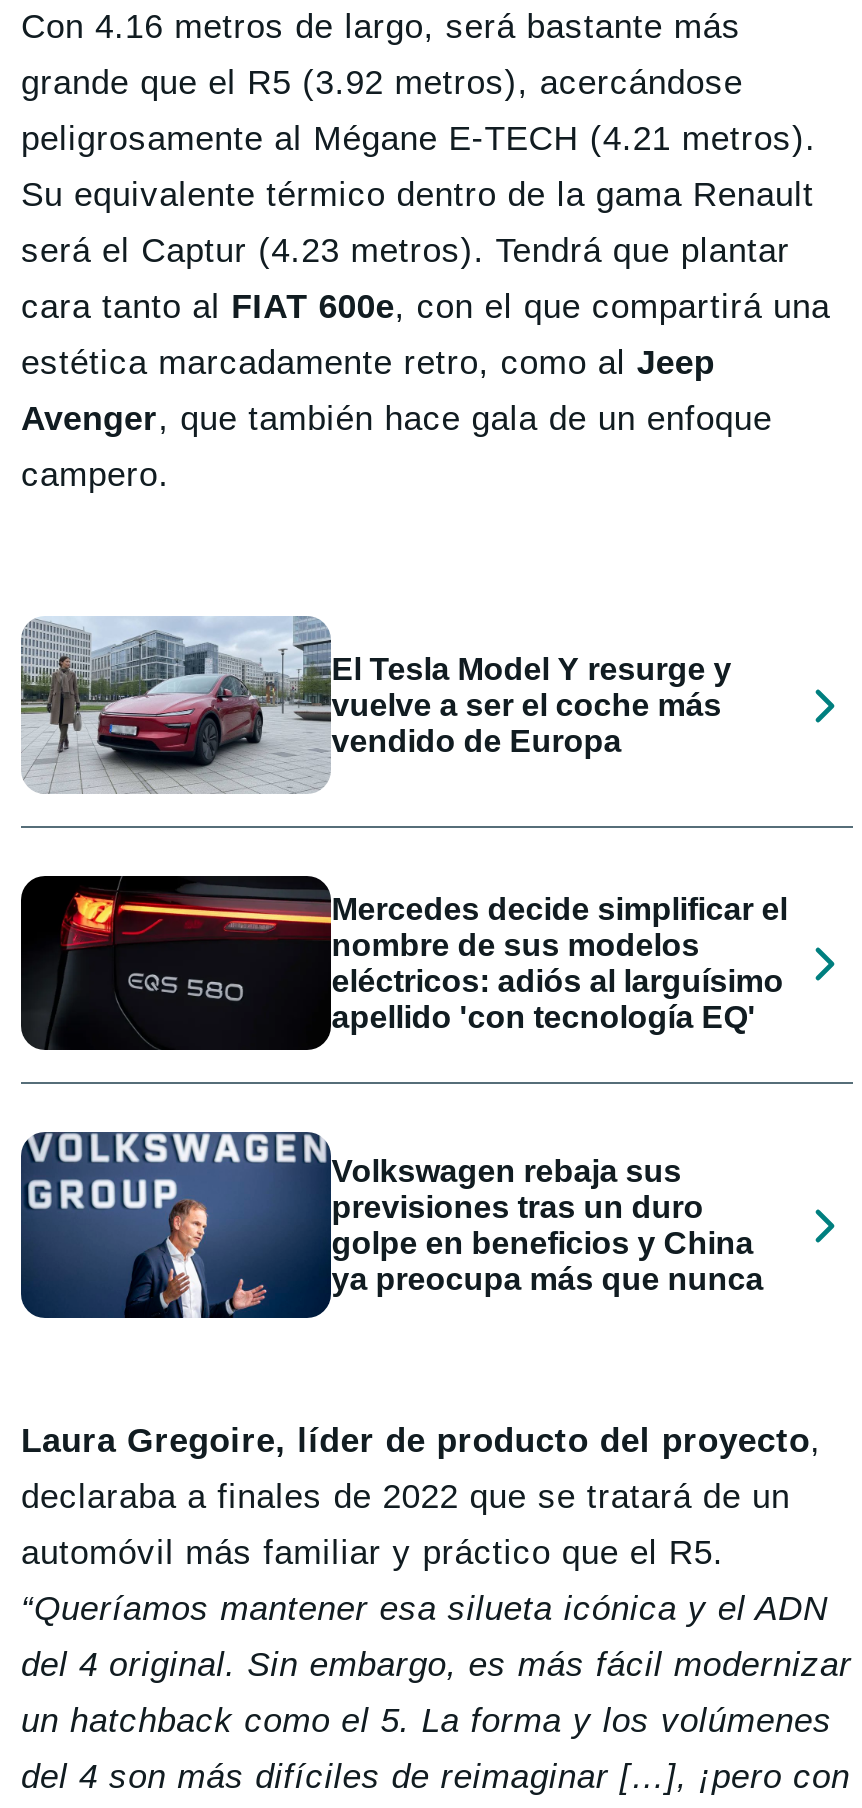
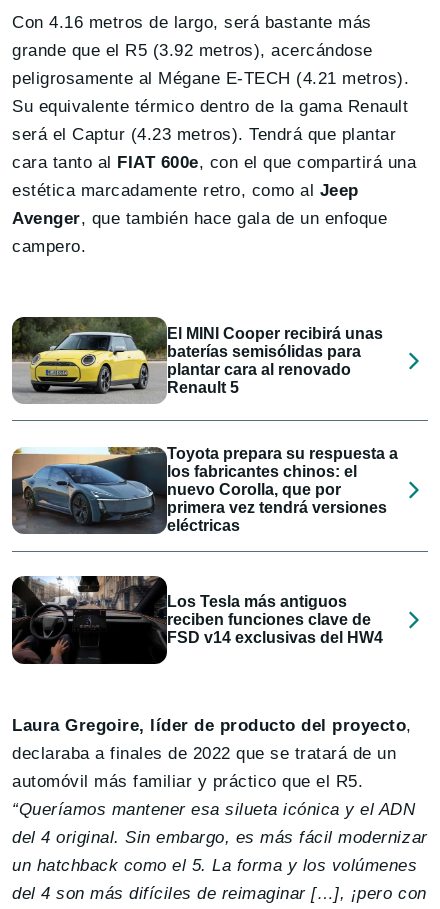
[21,616,731,794] [image] | El Tesla Model Y resurge y | vuelve a ser el coche más | vendido de Europa -> [12,316,383,403] [image] | El MINI Cooper recibirá unas | baterías semisólidas para | plantar cara al renovado | Renault 5
[19,874,787,1052] [image] | Mercedes decide simplificar el | nombre de sus modelos | eléctricos: adiós al larguísimo | apellido 'con tecnología EQ' -> [11,445,398,535] [image] | Toyota prepara su respuesta a | los fabricantes chinos: el | nuevo Corolla, que por | primera vez tendrá versiones | eléctricas
[21,1130,763,1318] [image] | Volkswagen rebaja sus | previsiones tras un duro | golpe en beneficios y China | ya preocupa más que nunca -> [12,575,383,665] [image] | Los Tesla más antiguos | reciben funciones clave de | FSD v14 exclusivas del HW4

